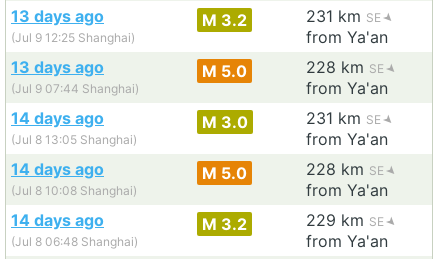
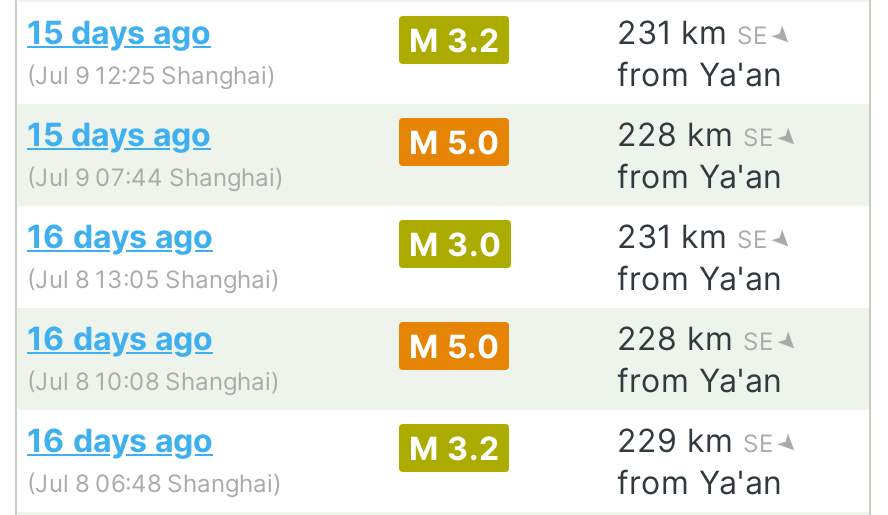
[11,6,104,26] 13 days ago -> [27,13,211,53] 15 days ago
[11,57,104,77] 13 days ago -> [27,115,211,155] 15 days ago
[11,108,104,128] 14 days ago -> [27,217,213,257] 16 days ago
[11,159,104,179] 14 days ago -> [27,319,213,359] 16 days ago
[11,210,104,230] 14 days ago -> [27,421,213,461] 16 days ago

